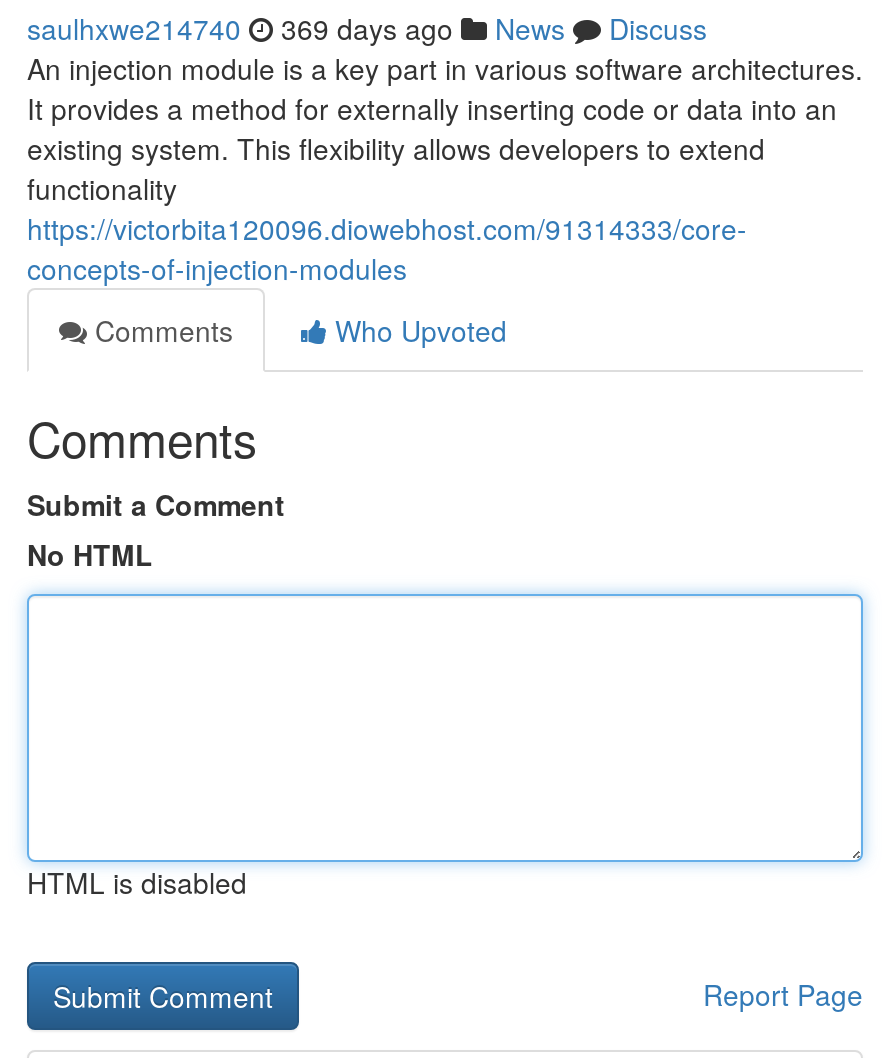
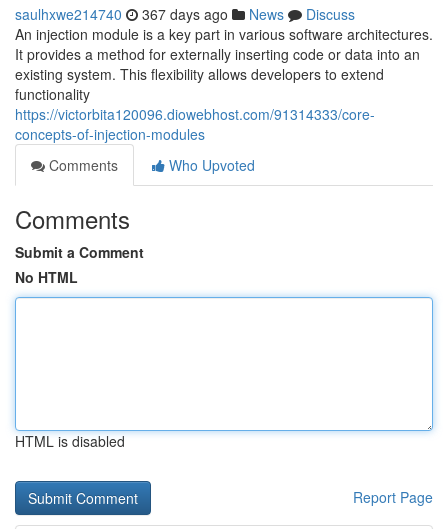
[27,8,707,48] saulhxwe214740 369 days ago News Discuss -> [15,4,355,24] saulhxwe214740 367 days ago News Discuss

